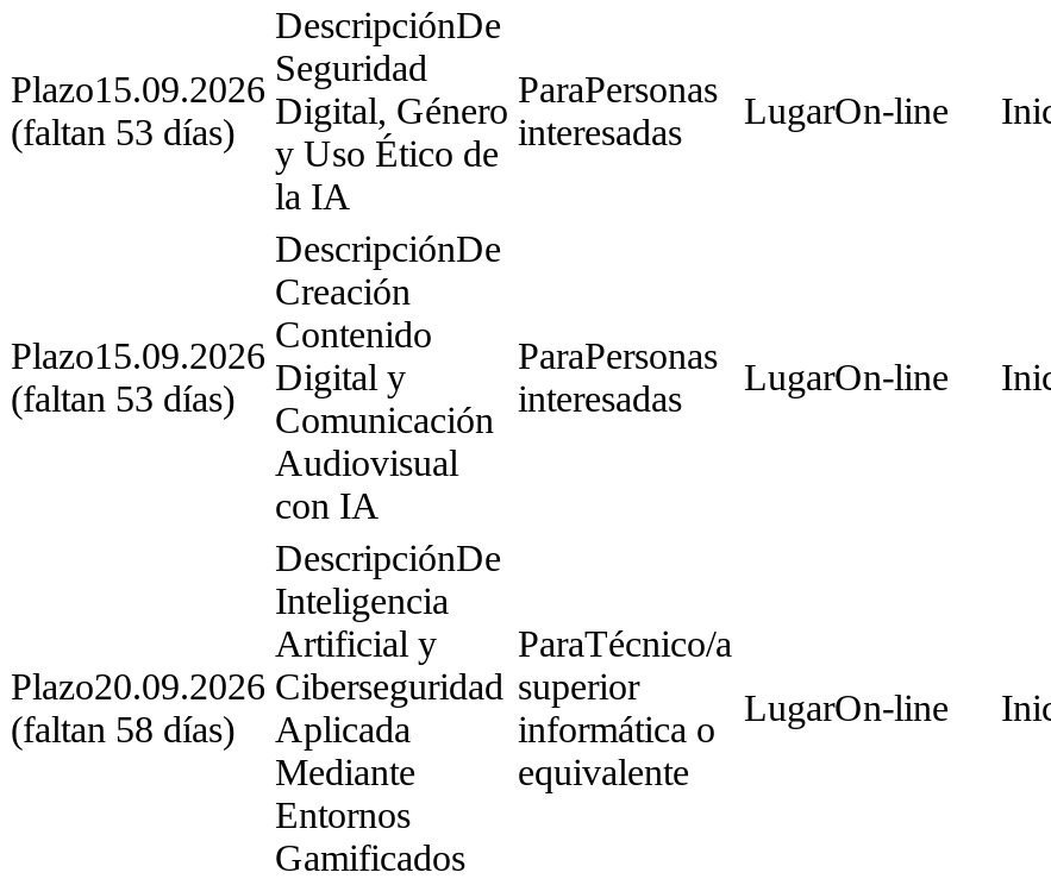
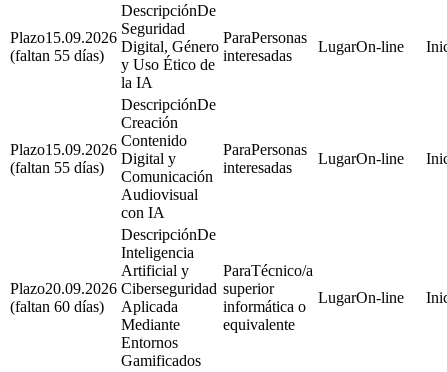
[11,113,234,153] (faltan 53 días) -> [10,47,104,64] (faltan 55 días)
[11,379,234,420] (faltan 53 días) -> [10,159,104,176] (faltan 55 días)
[11,710,411,750] (faltan 58 días) Aplicada -> [10,298,178,315] (faltan 60 días) Aplicada

